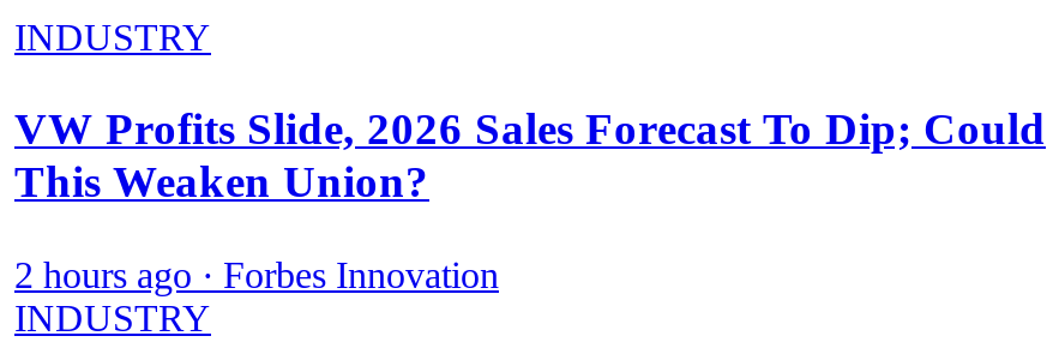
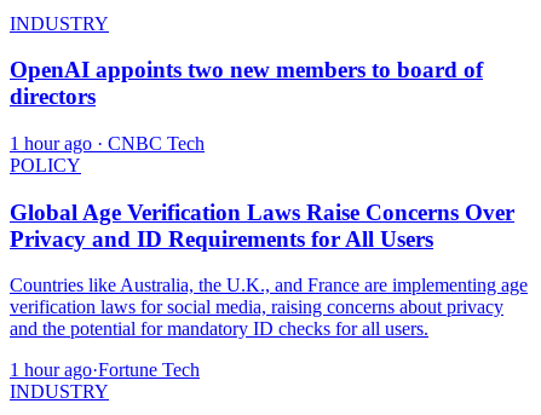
[14,104,1046,295] VW Profits Slide, 2026 Sales Forecast To Dip; Could | This Weaken Union? | 2 hours ago · Forbes Innovation -> [10,57,528,380] OpenAI appoints two new members to board of | directors | 1 hour ago · CNBC Tech | POLICY | Global Age Verification Laws Raise Concerns Over | Privacy and ID Requirements for All Users | Countries like Australia, the U.K., and France are implementing age | verification laws for social media, raising concerns about privacy | and the potential for mandatory ID checks for all users. | 1 hour ago · Fortune Tech

